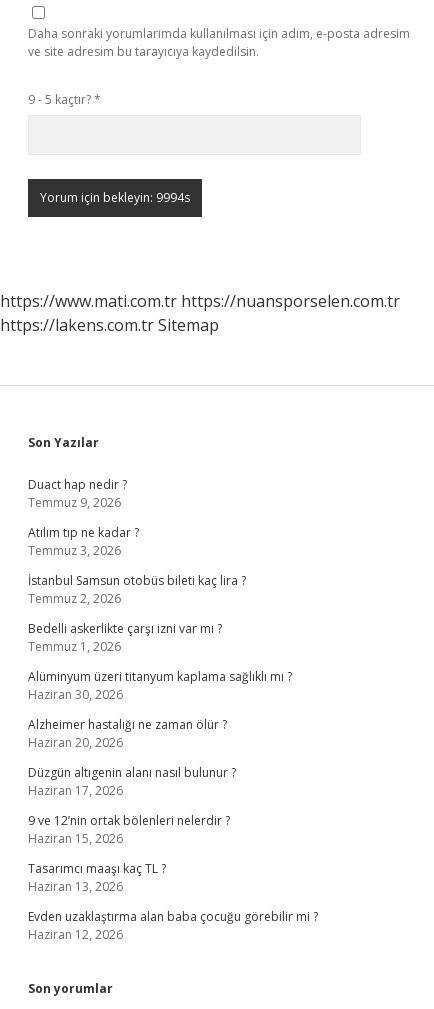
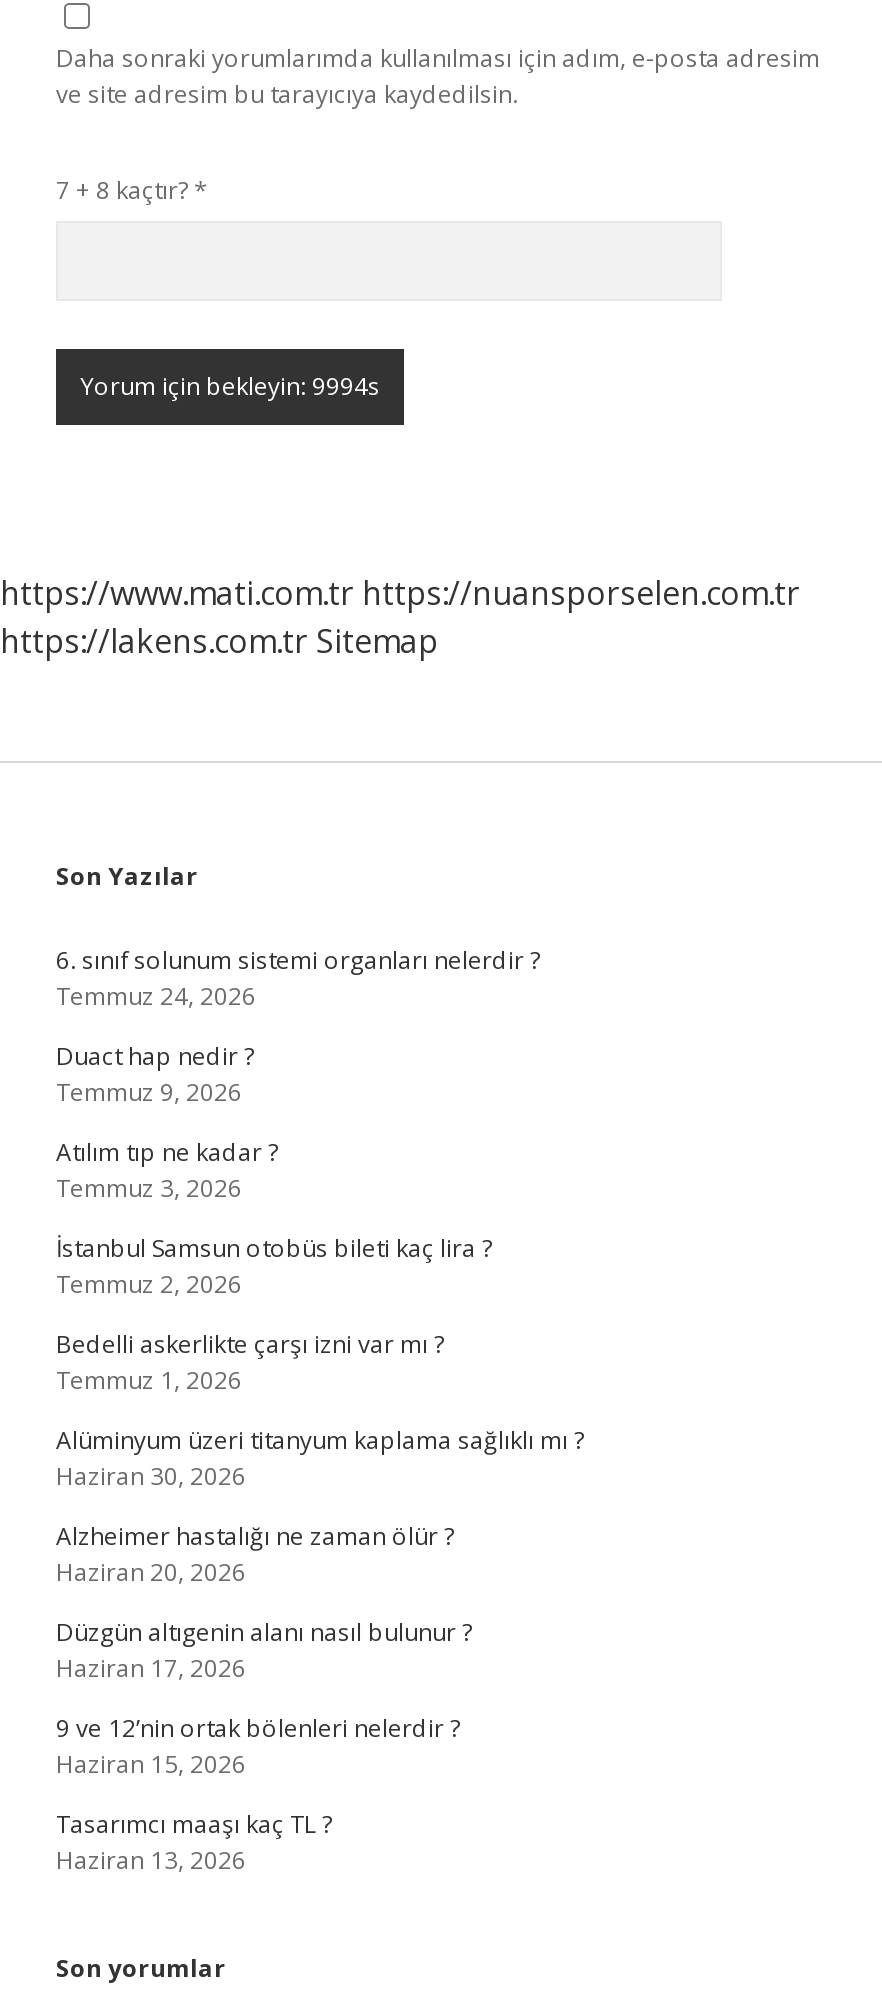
[28,91,101,108] 9 - 5 kaçtır? * -> [56,173,208,207] 7 + 8 kaçtır? *
none -> [56,943,540,1013] 6. sınıf solunum sistemi organları nelerdir ? | Temmuz 24, 2026
moved [28,476,292,895] -> [56,1039,584,1877]: Duact hap nedir ? | Temmuz 9, 2026 | Atılım tıp ne kadar ? | ... | Tasarımcı maaşı kaç TL ? | Haziran 13, 2026
[28,908,318,943] Evden uzaklaştırma alan baba çocuğu görebilir mi ? | Haziran 12, 2026 -> none

